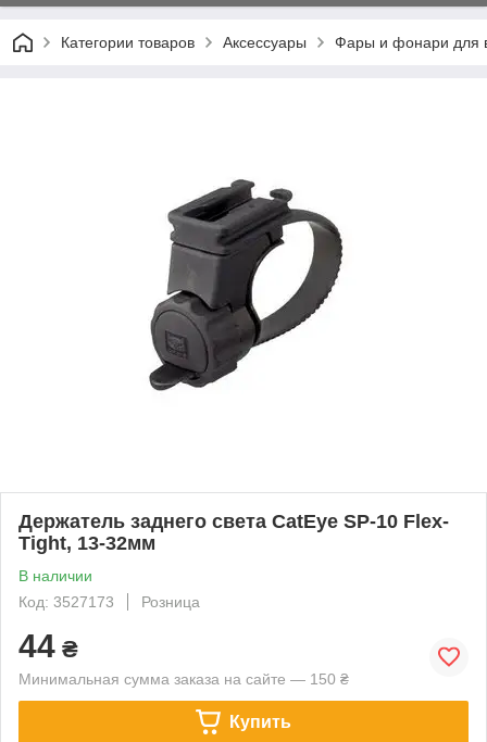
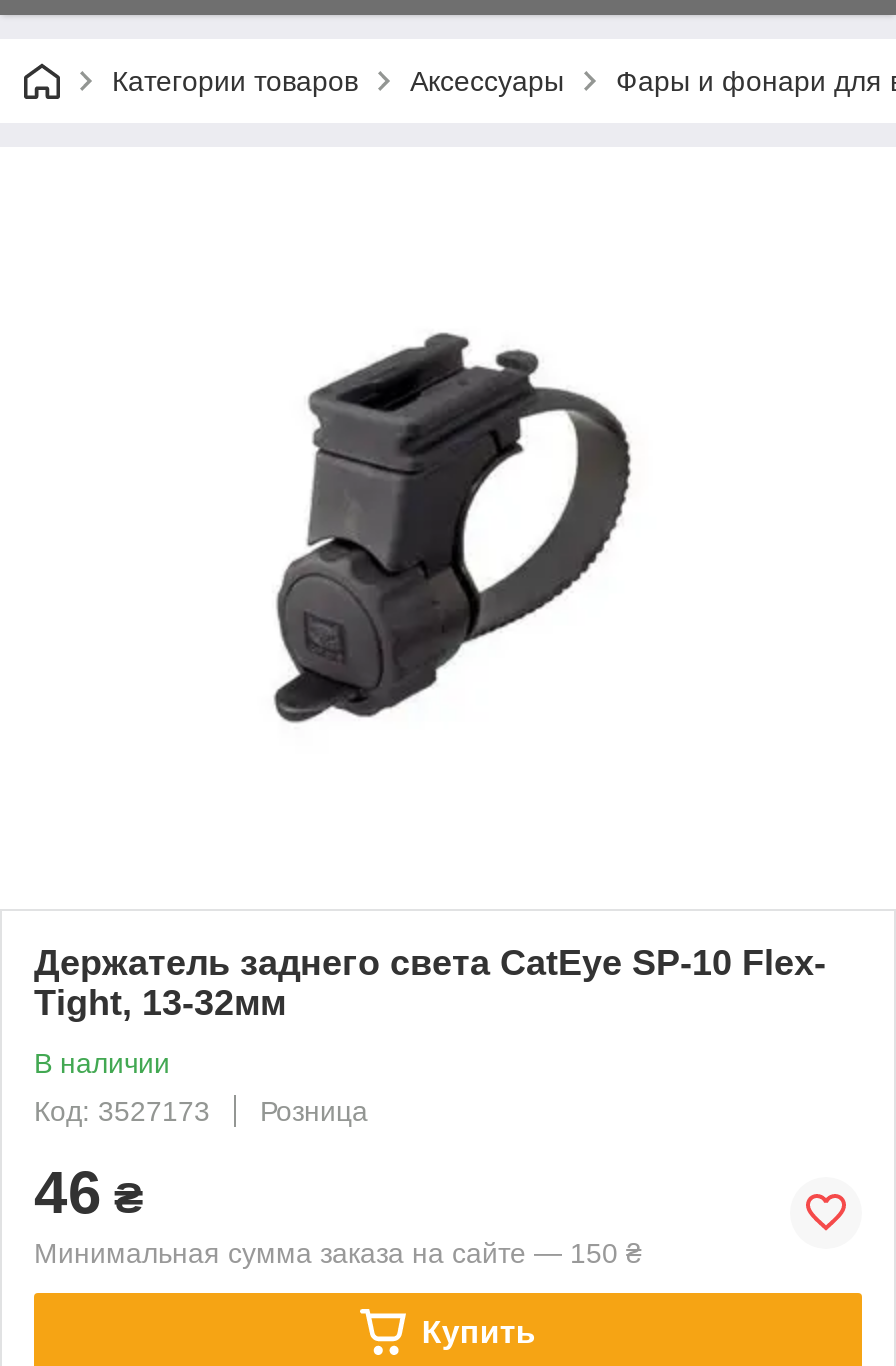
[18,628,78,664] 44 ₴ -> [34,1159,144,1225] 46 ₴

